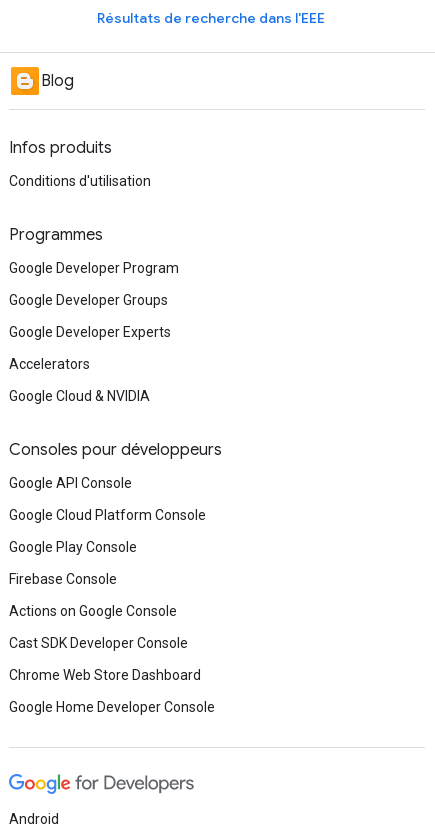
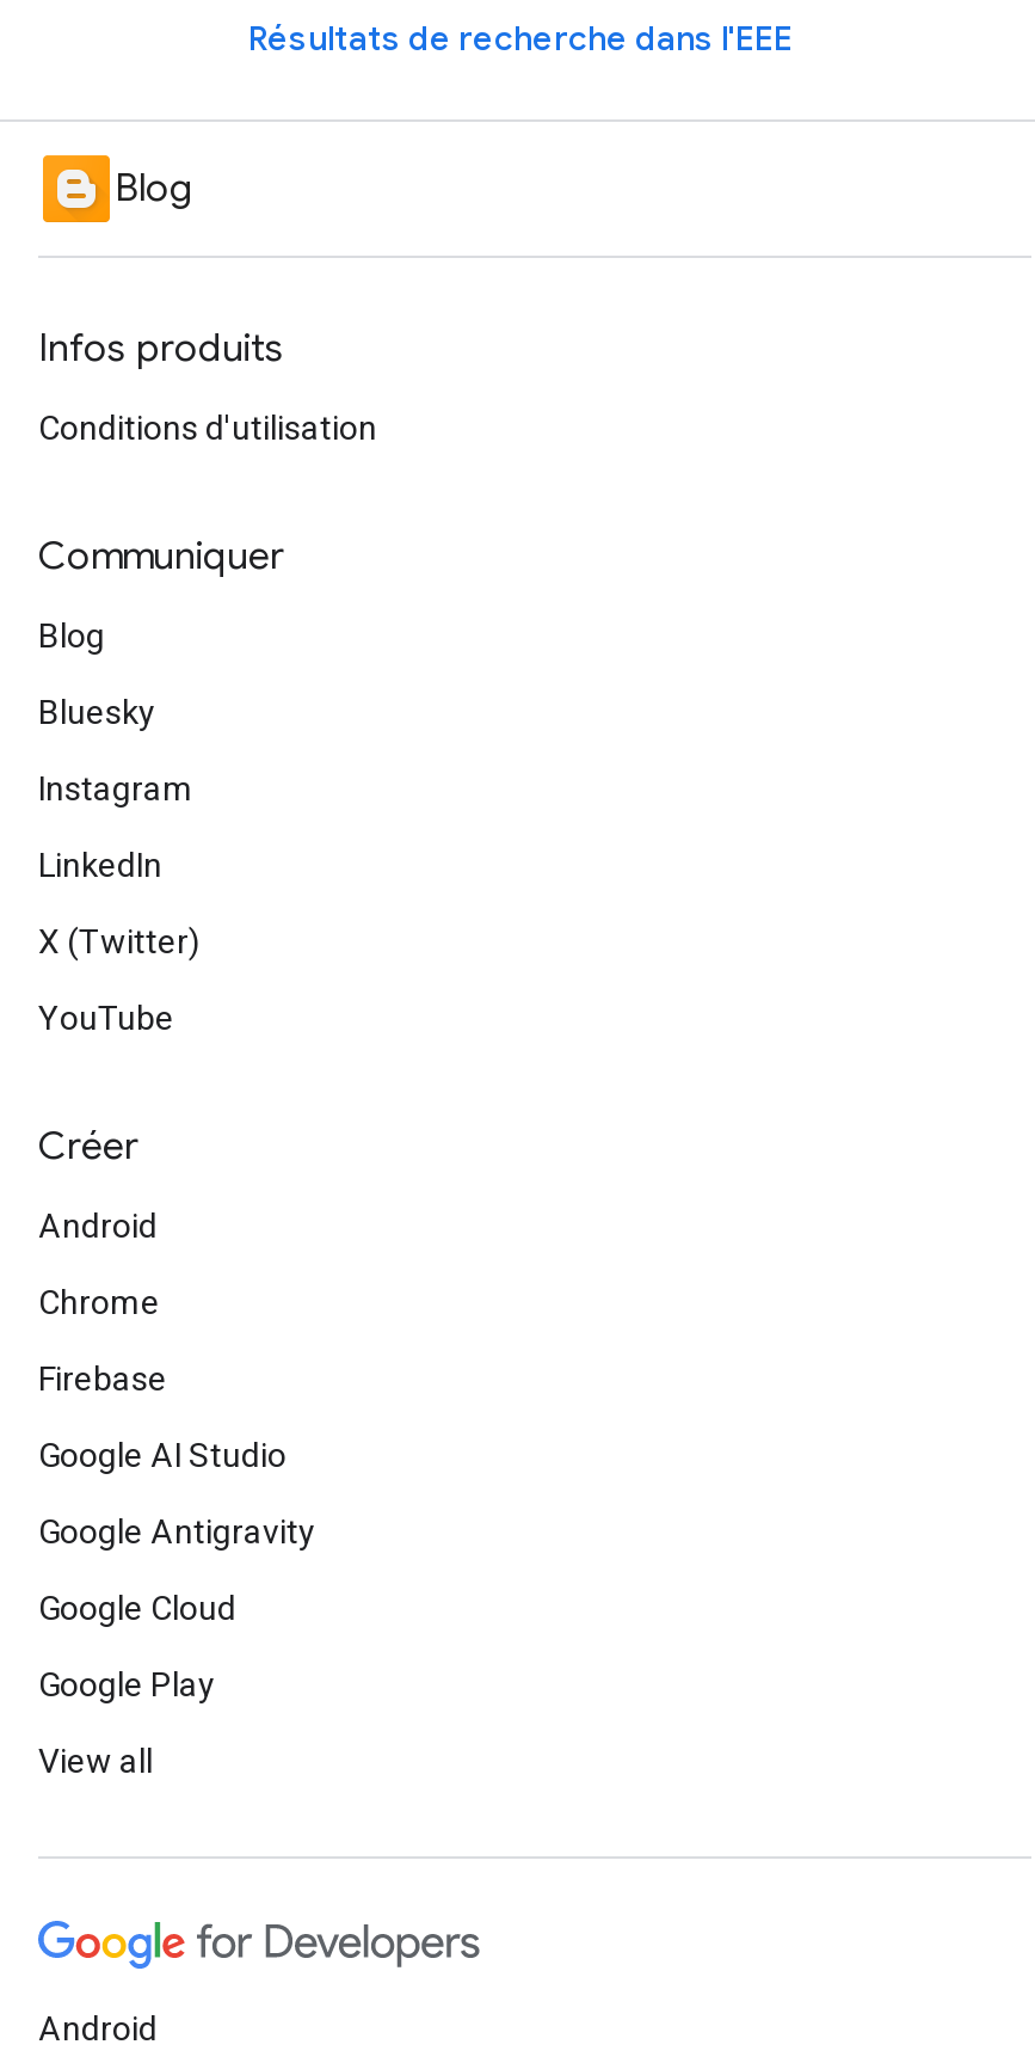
[9,225,222,715] Programmes | Google Developer Program | Google Developer Groups | Google Developer Experts | Accelerators | Google Cloud & NVIDIA | Consoles pour développeurs | Google API Console | Google Cloud Platform Console | Google Play Console | Firebase Console | Actions on Google Console | Cast SDK Developer Console | Chrome Web Store Dashboard | Google Home Developer Console -> [38,533,315,1780] Communiquer | Blog | Bluesky | Instagram | LinkedIn | X (Twitter) | YouTube | Créer | Android | Chrome | Firebase | Google AI Studio | Google Antigravity | Google Cloud | Google Play | View all

